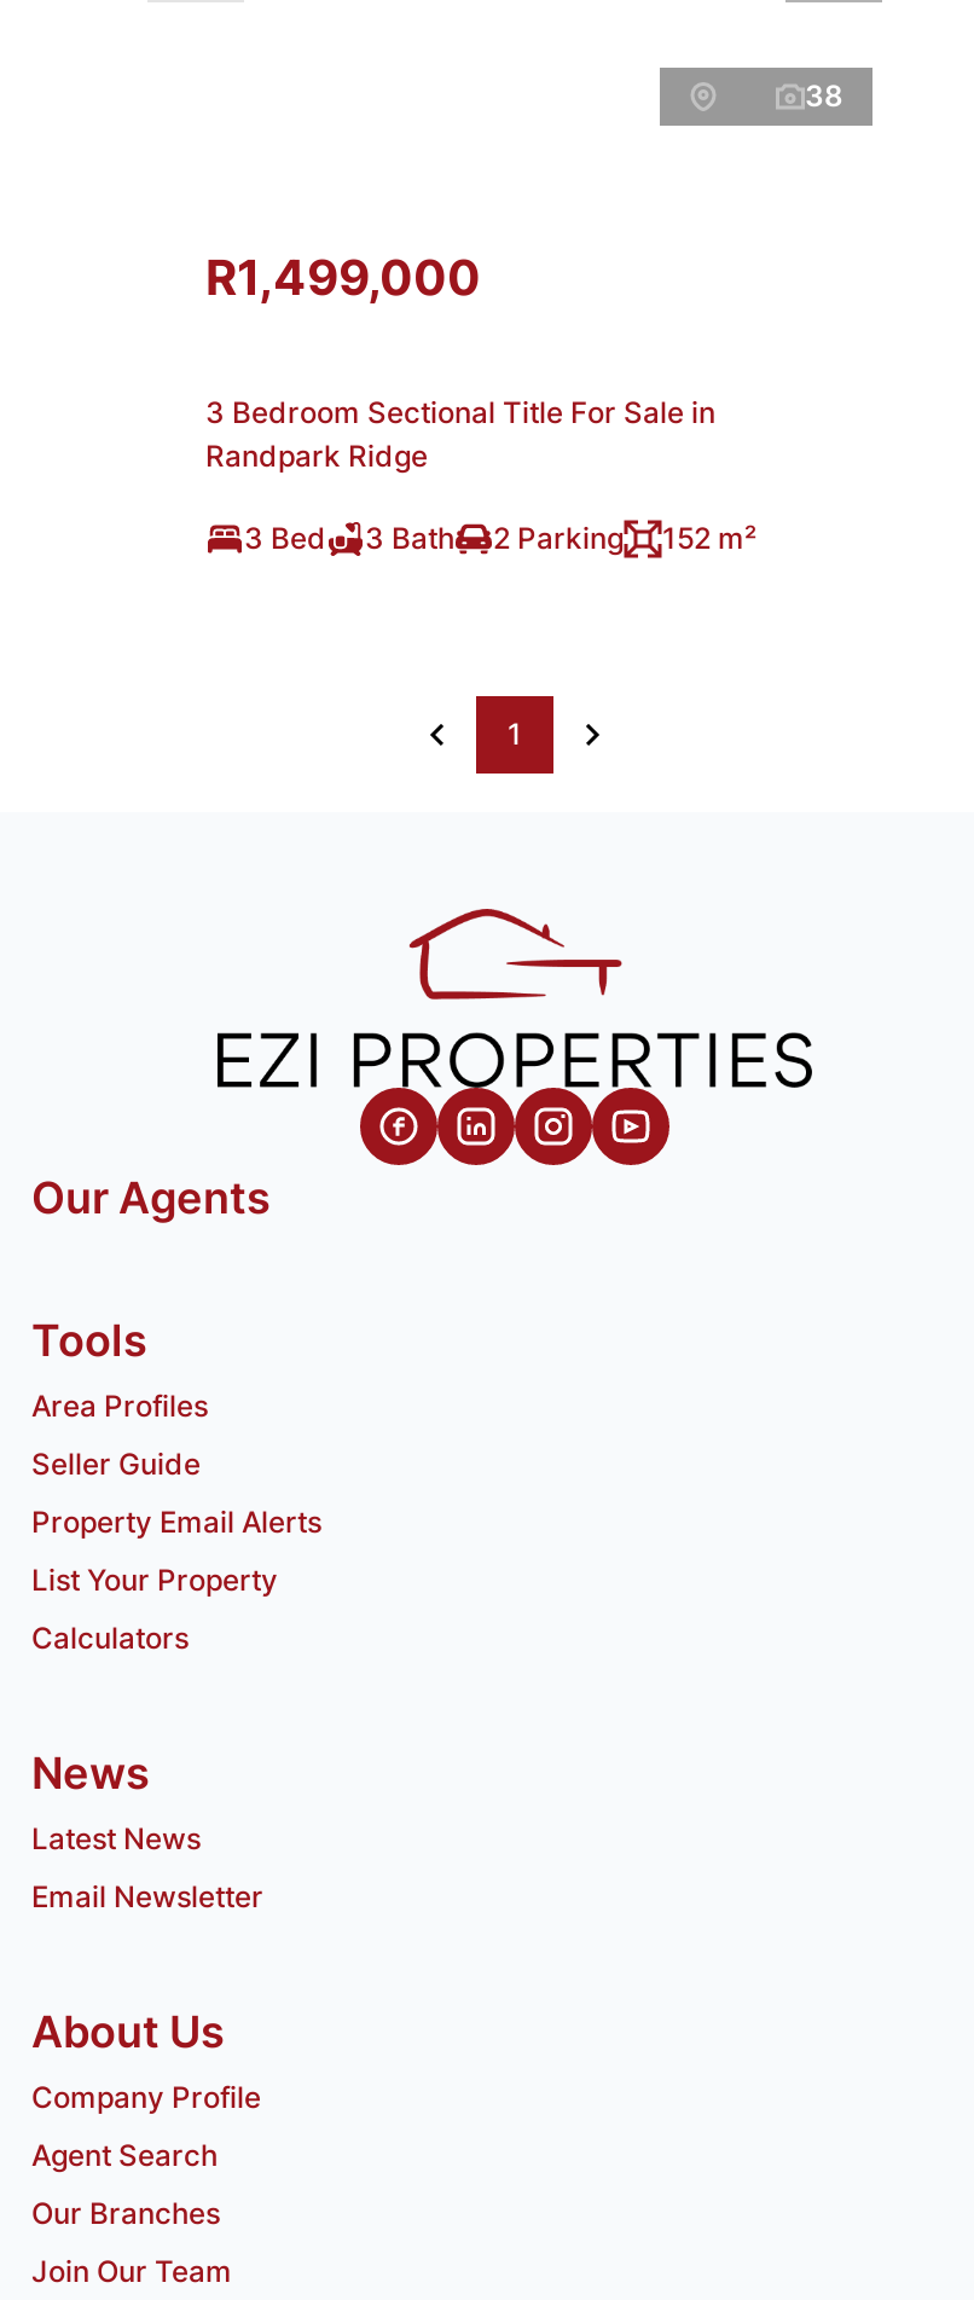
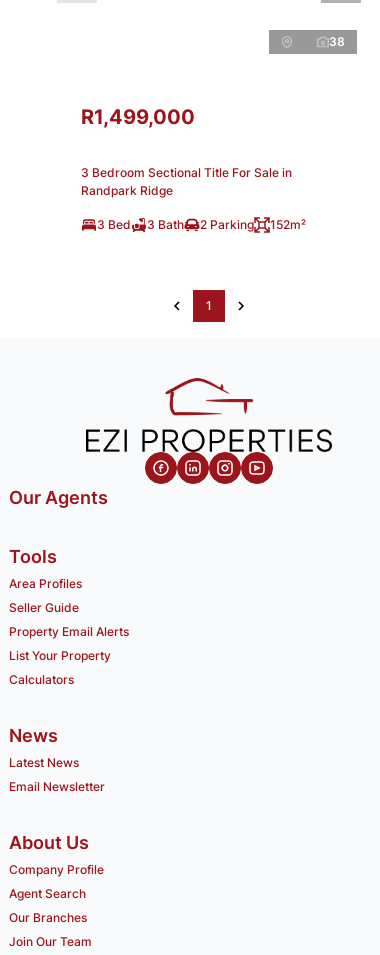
[244,521,756,557] 3 Bed 3 Bath 2 Parking 152 m² -> [97,217,306,232] 3 Bed 3 Bath 2 Parking 152m²

